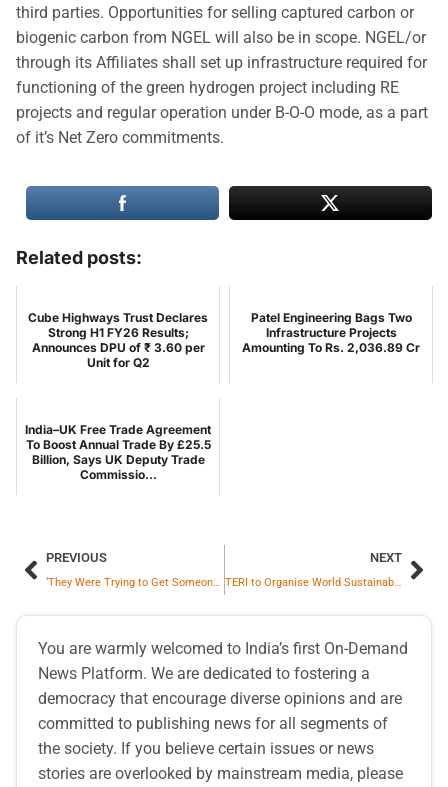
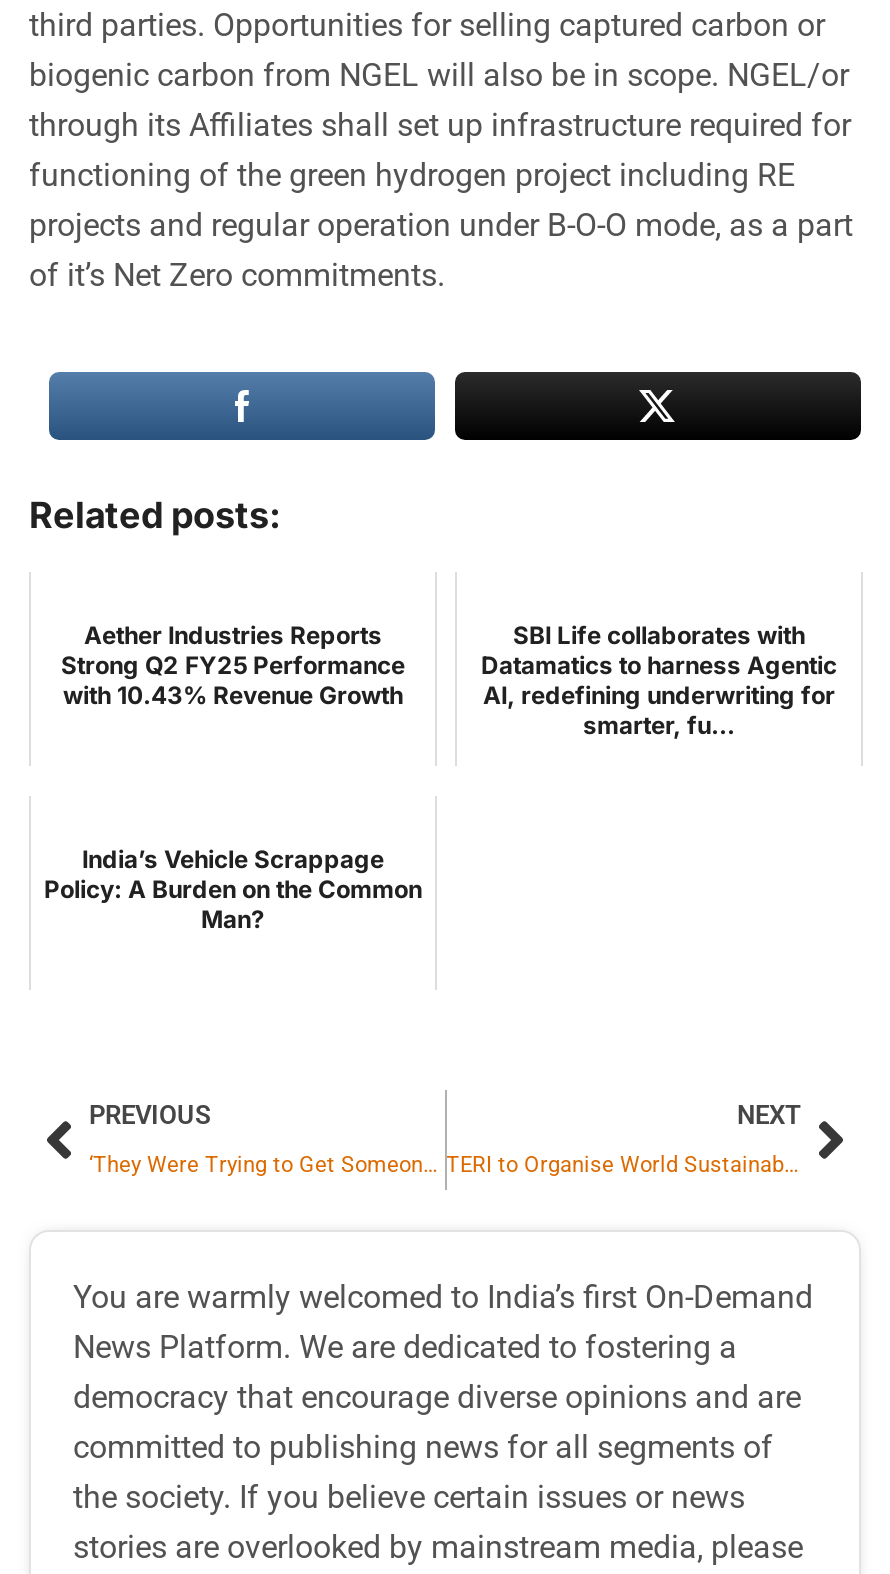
[28,310,208,370] Cube Highways Trust Declares | Strong H1 FY26 Results; | Announces DPU of ₹ 3.60 per | Unit for Q2 -> [61,620,405,710] Aether Industries Reports | Strong Q2 FY25 Performance | with 10.43% Revenue Growth
[242,310,420,355] Patel Engineering Bags Two | Infrastructure Projects | Amounting To Rs. 2,036.89 Cr -> [481,620,837,740] SBI Life collaborates with | Datamatics to harness Agentic | AI, redefining underwriting for | smarter, fu...
[25,422,211,482] India–UK Free Trade Agreement | To Boost Annual Trade By £25.5 | Billion, Says UK Deputy Trade | Commissio... -> [44,844,422,934] India’s Vehicle Scrappage | Policy: A Burden on the Common | Man?

